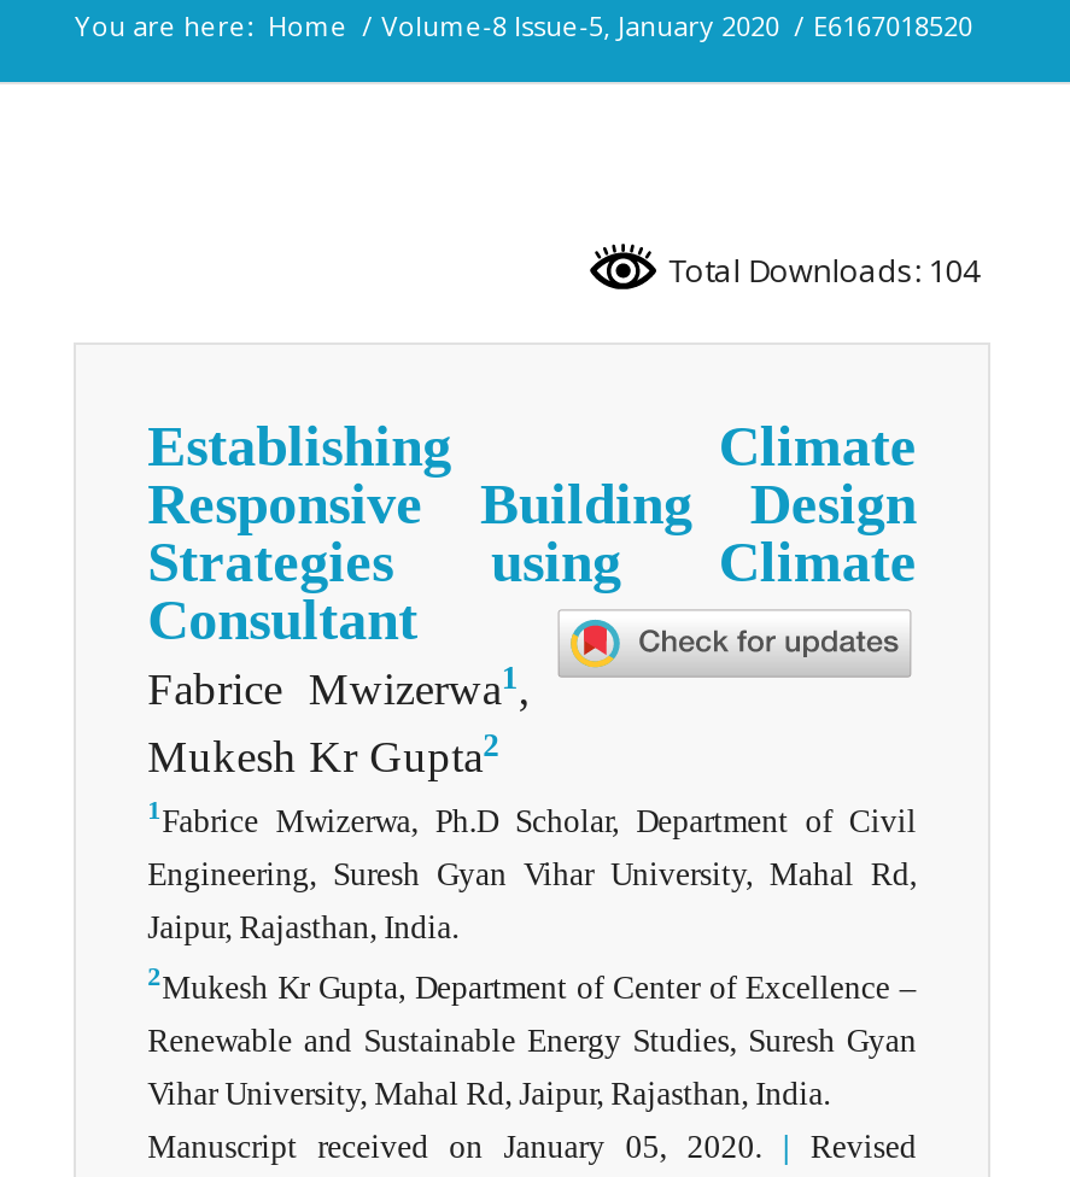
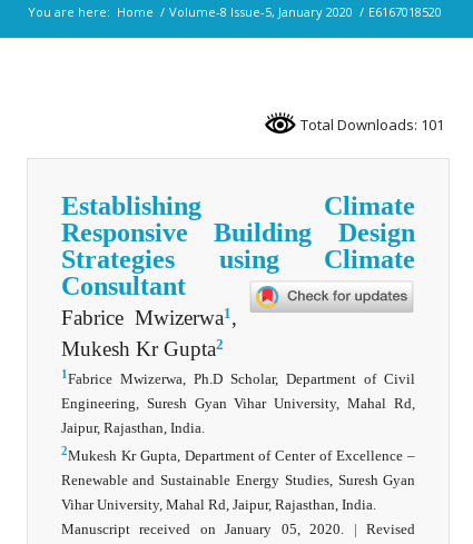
[661,248,979,292] Total Downloads: 104 -> [298,114,445,134] Total Downloads: 101

